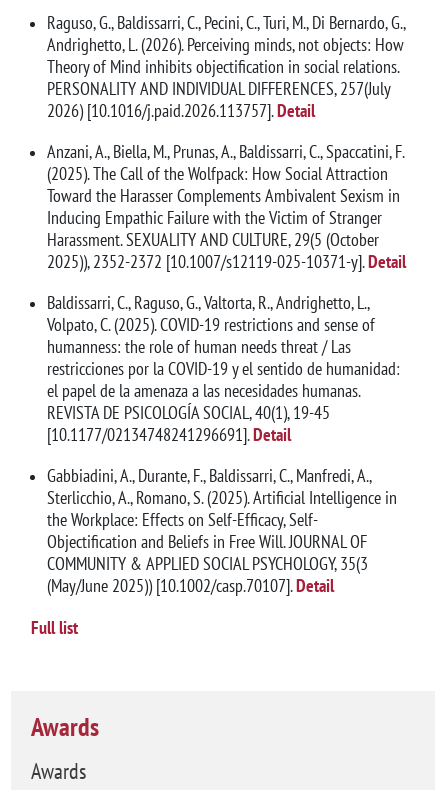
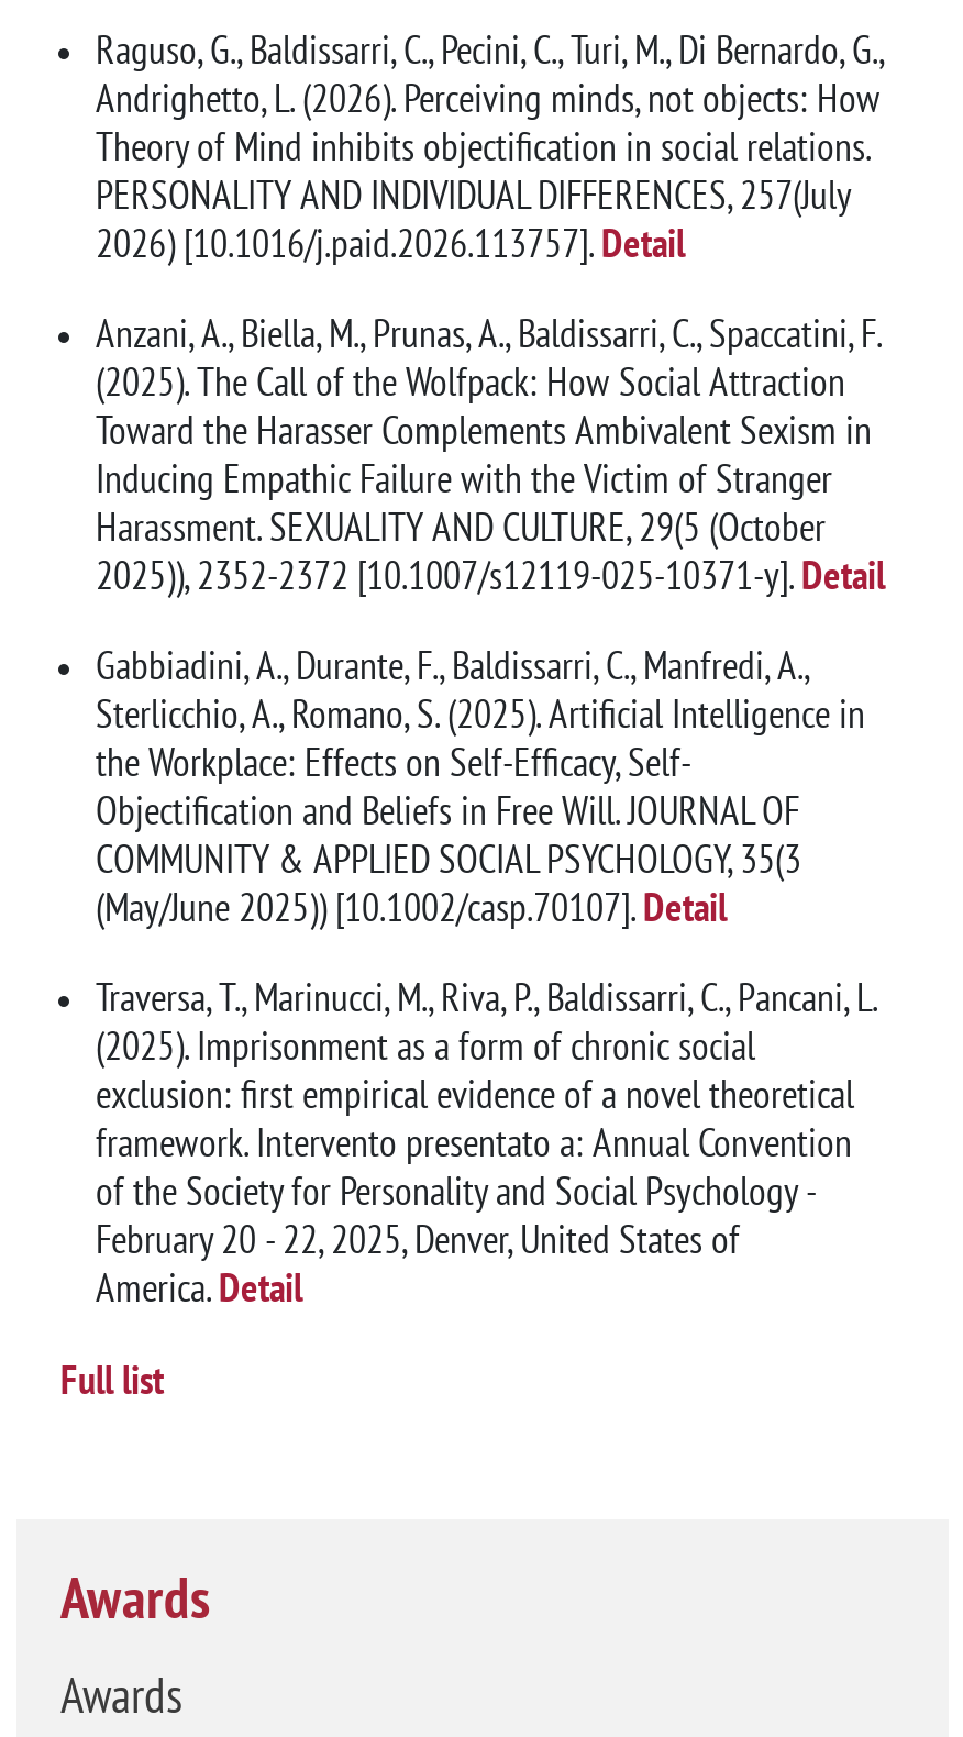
[47,291,400,446] Baldissarri, C., Raguso, G., Valtorta, R., Andrighetto, L., | Volpato, C. (2025). COVID-19 restrictions and sense of | humanness: the role of human needs threat / Las | restricciones por la COVID-19 y el sentido de humanidad: | el papel de la amenaza a las necesidades humanas. | REVISTA DE PSICOLOGÍA SOCIAL, 40(1), 19-45 | [10.1177/02134748241296691]. Detail -> none
moved [47,464,397,597] -> [96,640,865,933]: Gabbiadini, A., Durante, F., Baldissarri, C., Manfredi, A., | Sterlicchio, A., Romano, S. (2025). Artificial Intelligence in | the Workplace: Effects on Self-Efficacy, Self- | Objectification and Beliefs in Free Will. JOURNAL OF | COMMUNITY & APPLIED SOCIAL PSYCHOLOGY, 35(3 | (May/June 2025)) [10.1002/casp.70107]. Detail
none -> [96,973,876,1314] Traversa, T., Marinucci, M., Riva, P., Baldissarri, C., Pancani, L. | (2025). Imprisonment as a form of chronic social | exclusion: first empirical evidence of a novel theoretical | framework. Intervento presentato a: Annual Convention | of the Society for Personality and Social Psychology - | February 20 - 22, 2025, Denver, United States of | America. Detail

